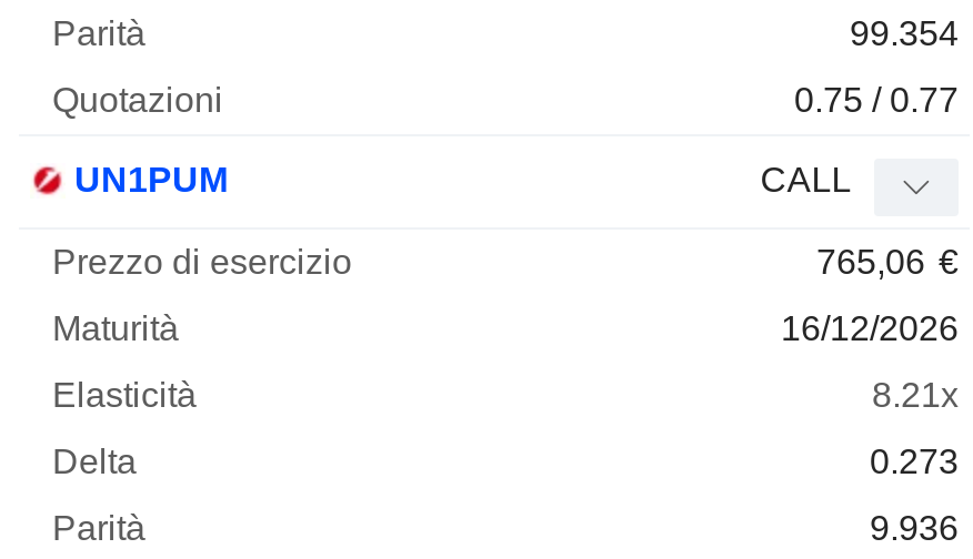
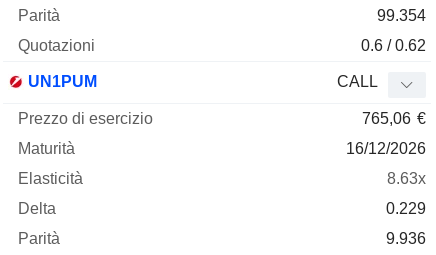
[794,81,959,119] 0.75 / 0.77 -> [361,37,426,54] 0.6 / 0.62
[872,376,959,414] 8.21x -> [387,170,426,187] 8.63x
[870,443,959,481] 0.273 -> [386,200,426,217] 0.229

